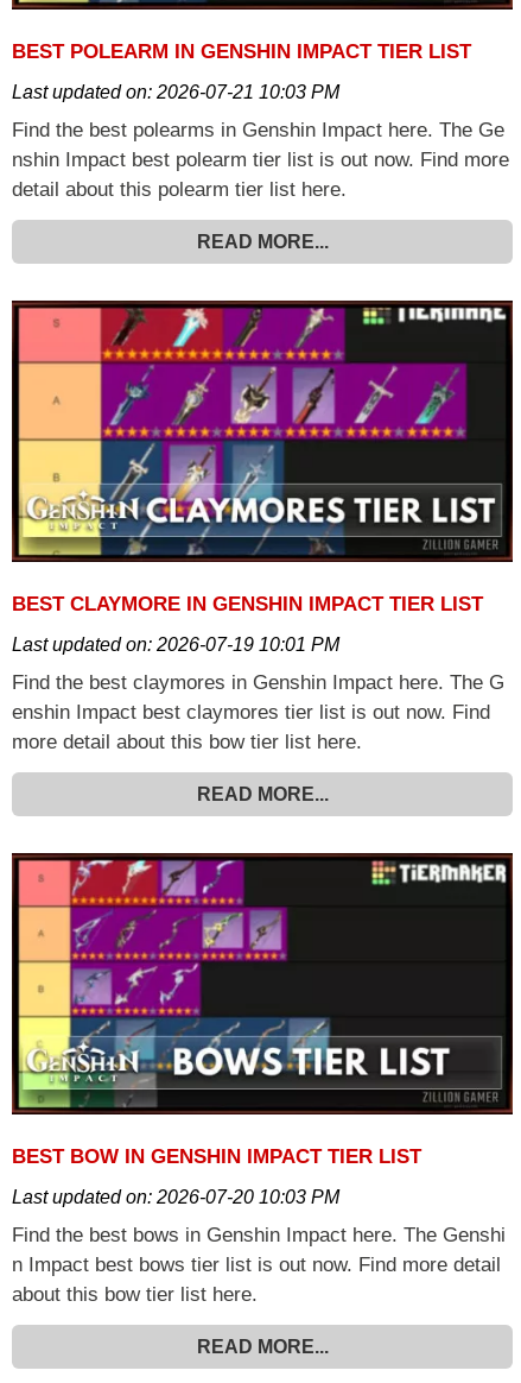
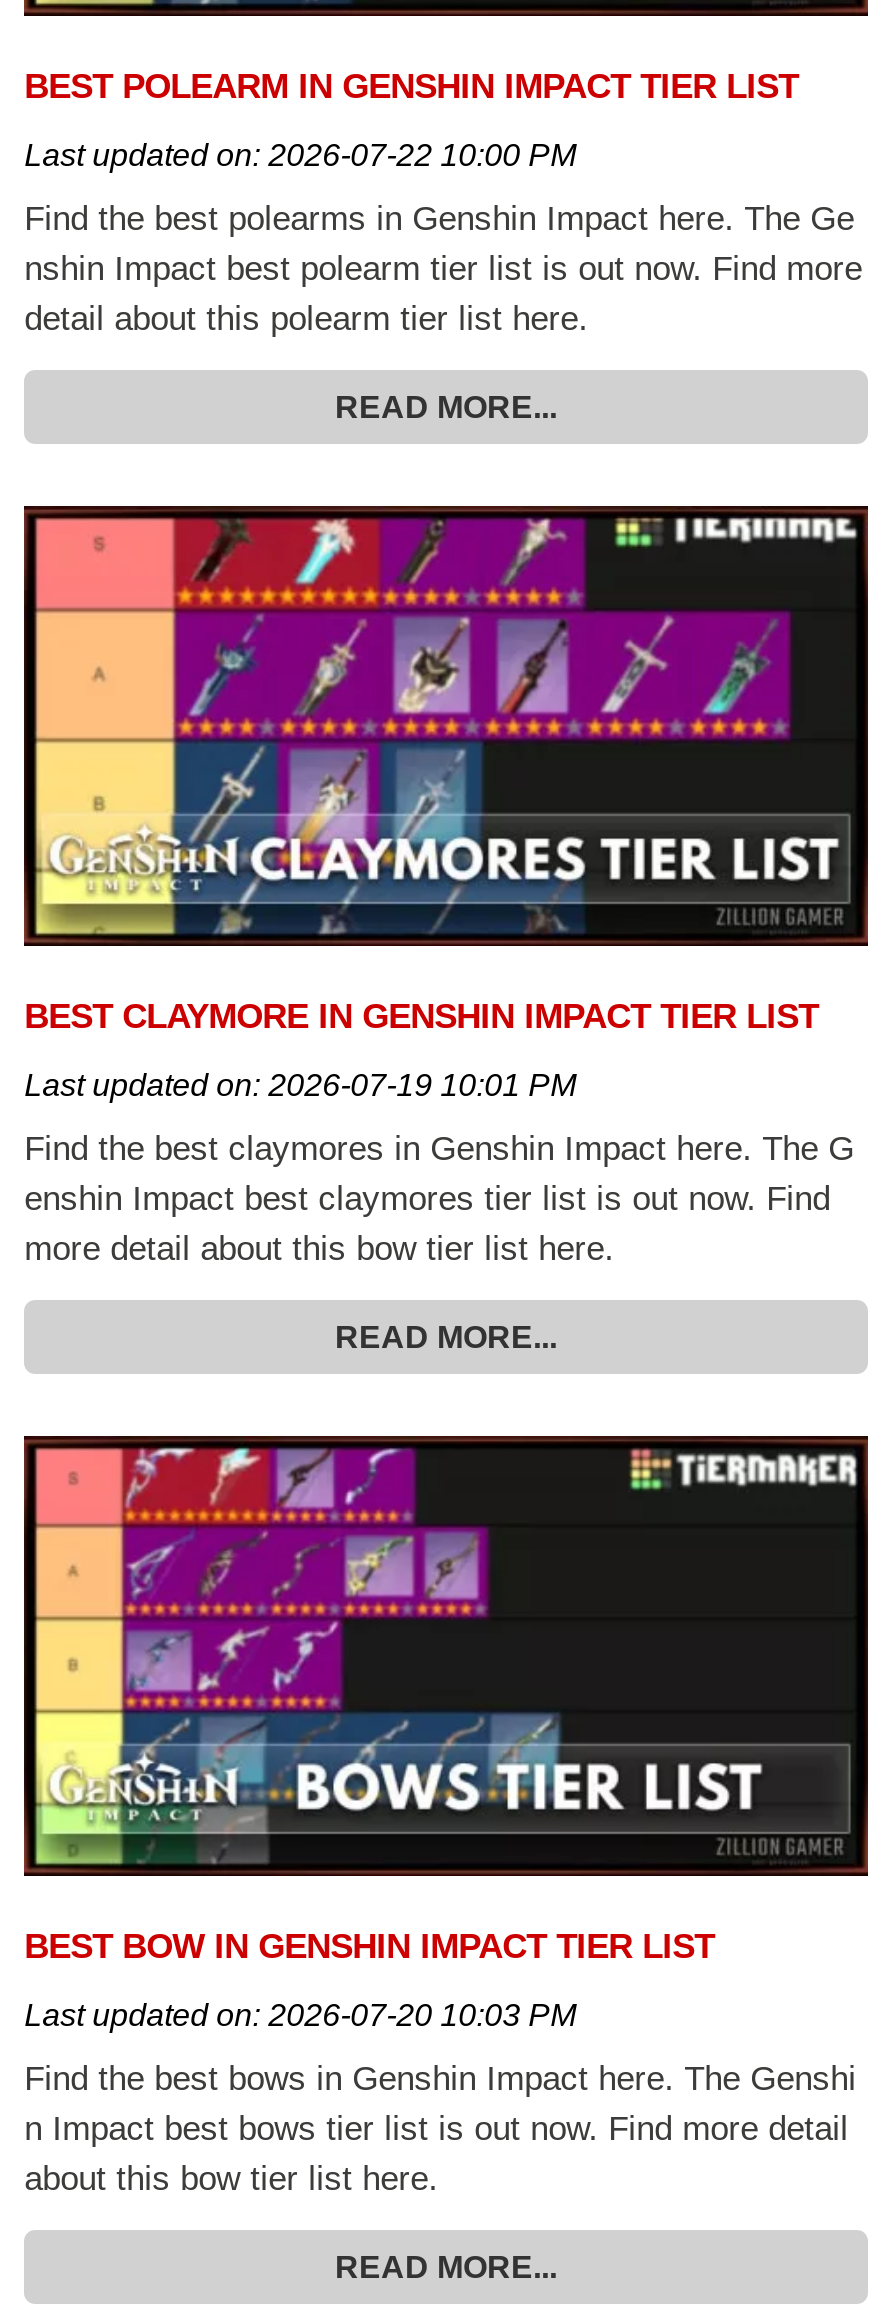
[12,82,340,102] Last updated on: 2026-07-21 10:03 PM -> [24,137,576,171] Last updated on: 2026-07-22 10:00 PM

